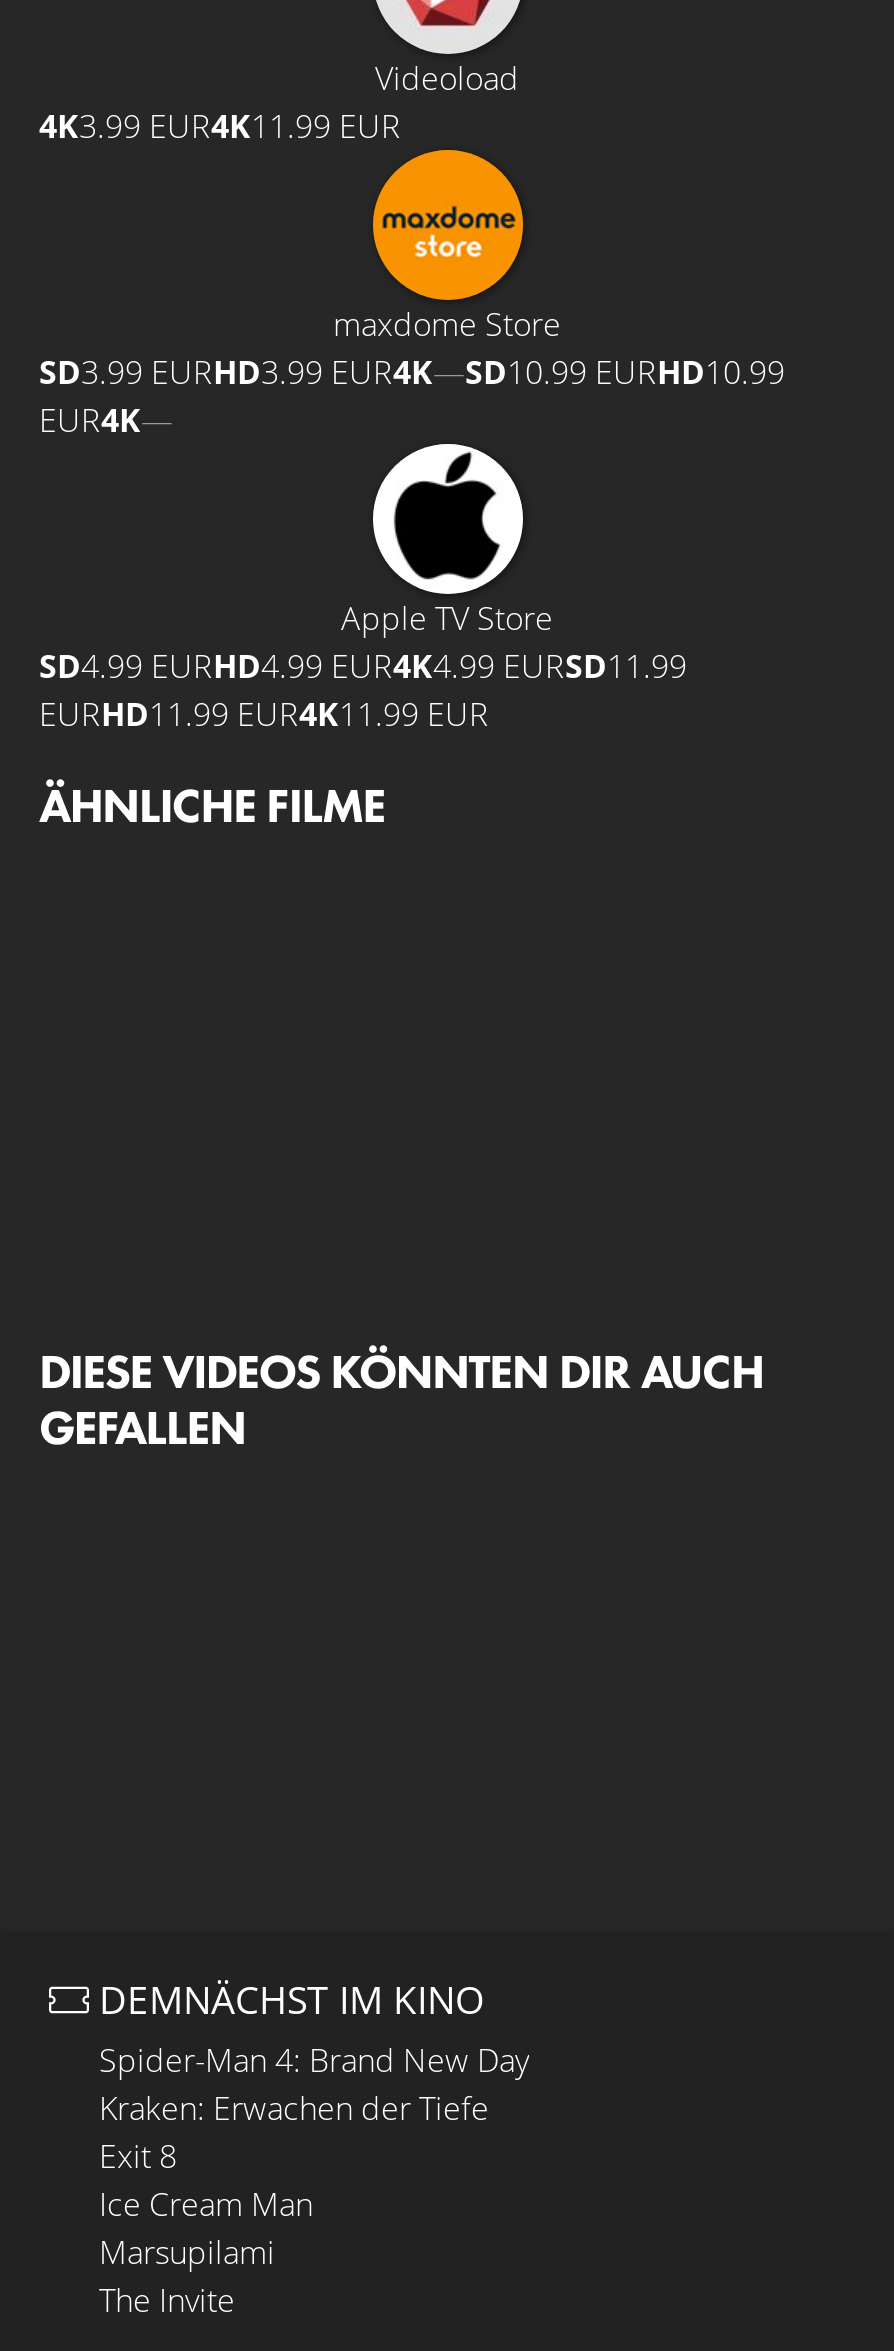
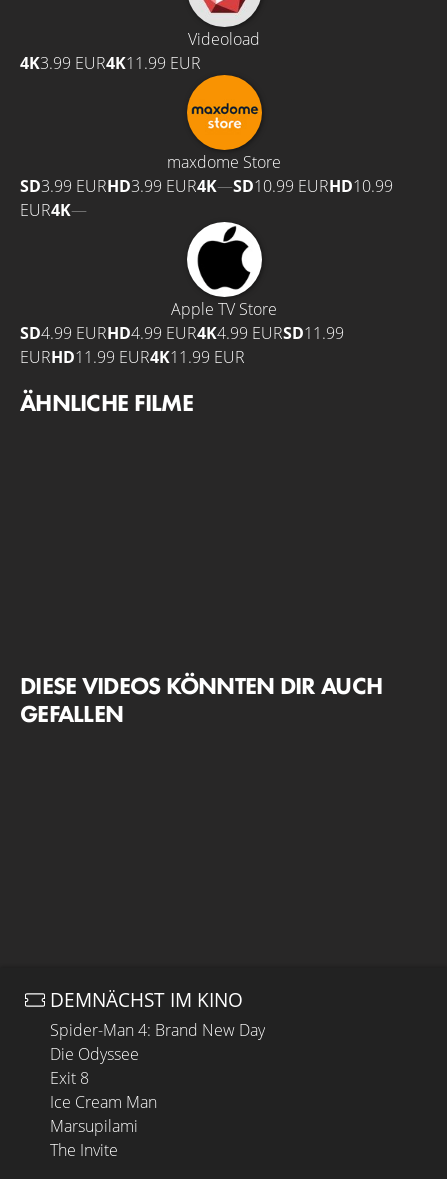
[99,2086,489,2130] Kraken: Erwachen der Tiefe -> [50,1043,139,1065] Die Odyssee

